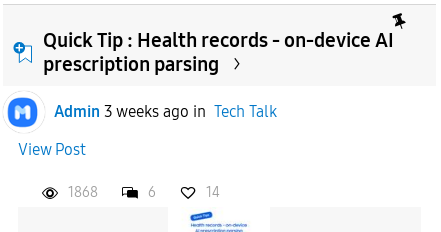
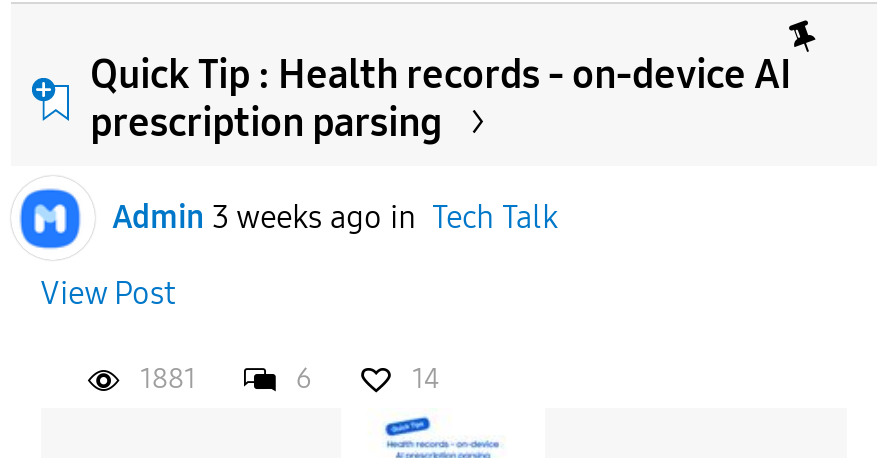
[67,184,97,201] 1868 -> [140,362,196,396] 1881

